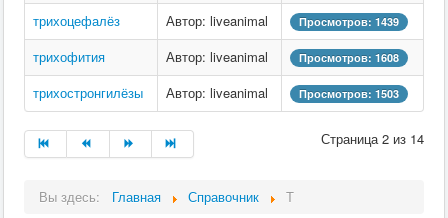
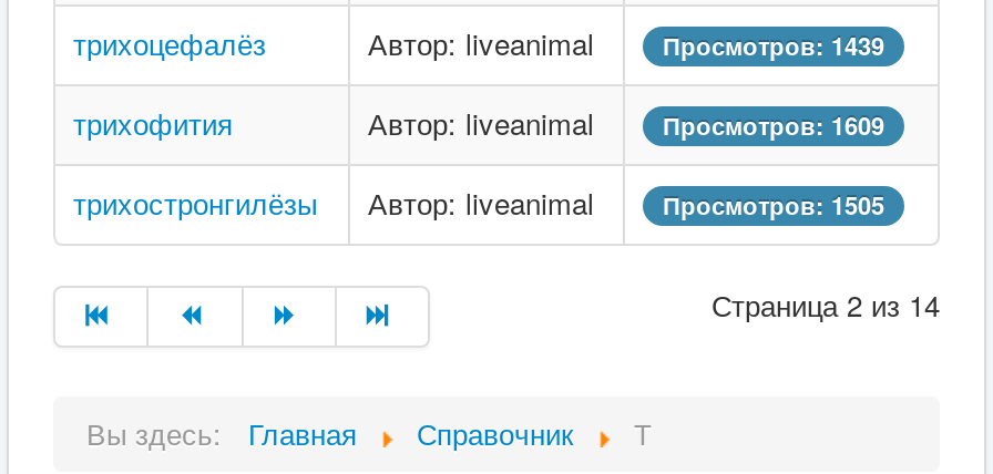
[299,50,399,65] Просмотров: 1608 -> [663,109,884,142] Просмотров: 1609
[299,86,399,101] Просмотров: 1503 -> [663,188,884,222] Просмотров: 1505

